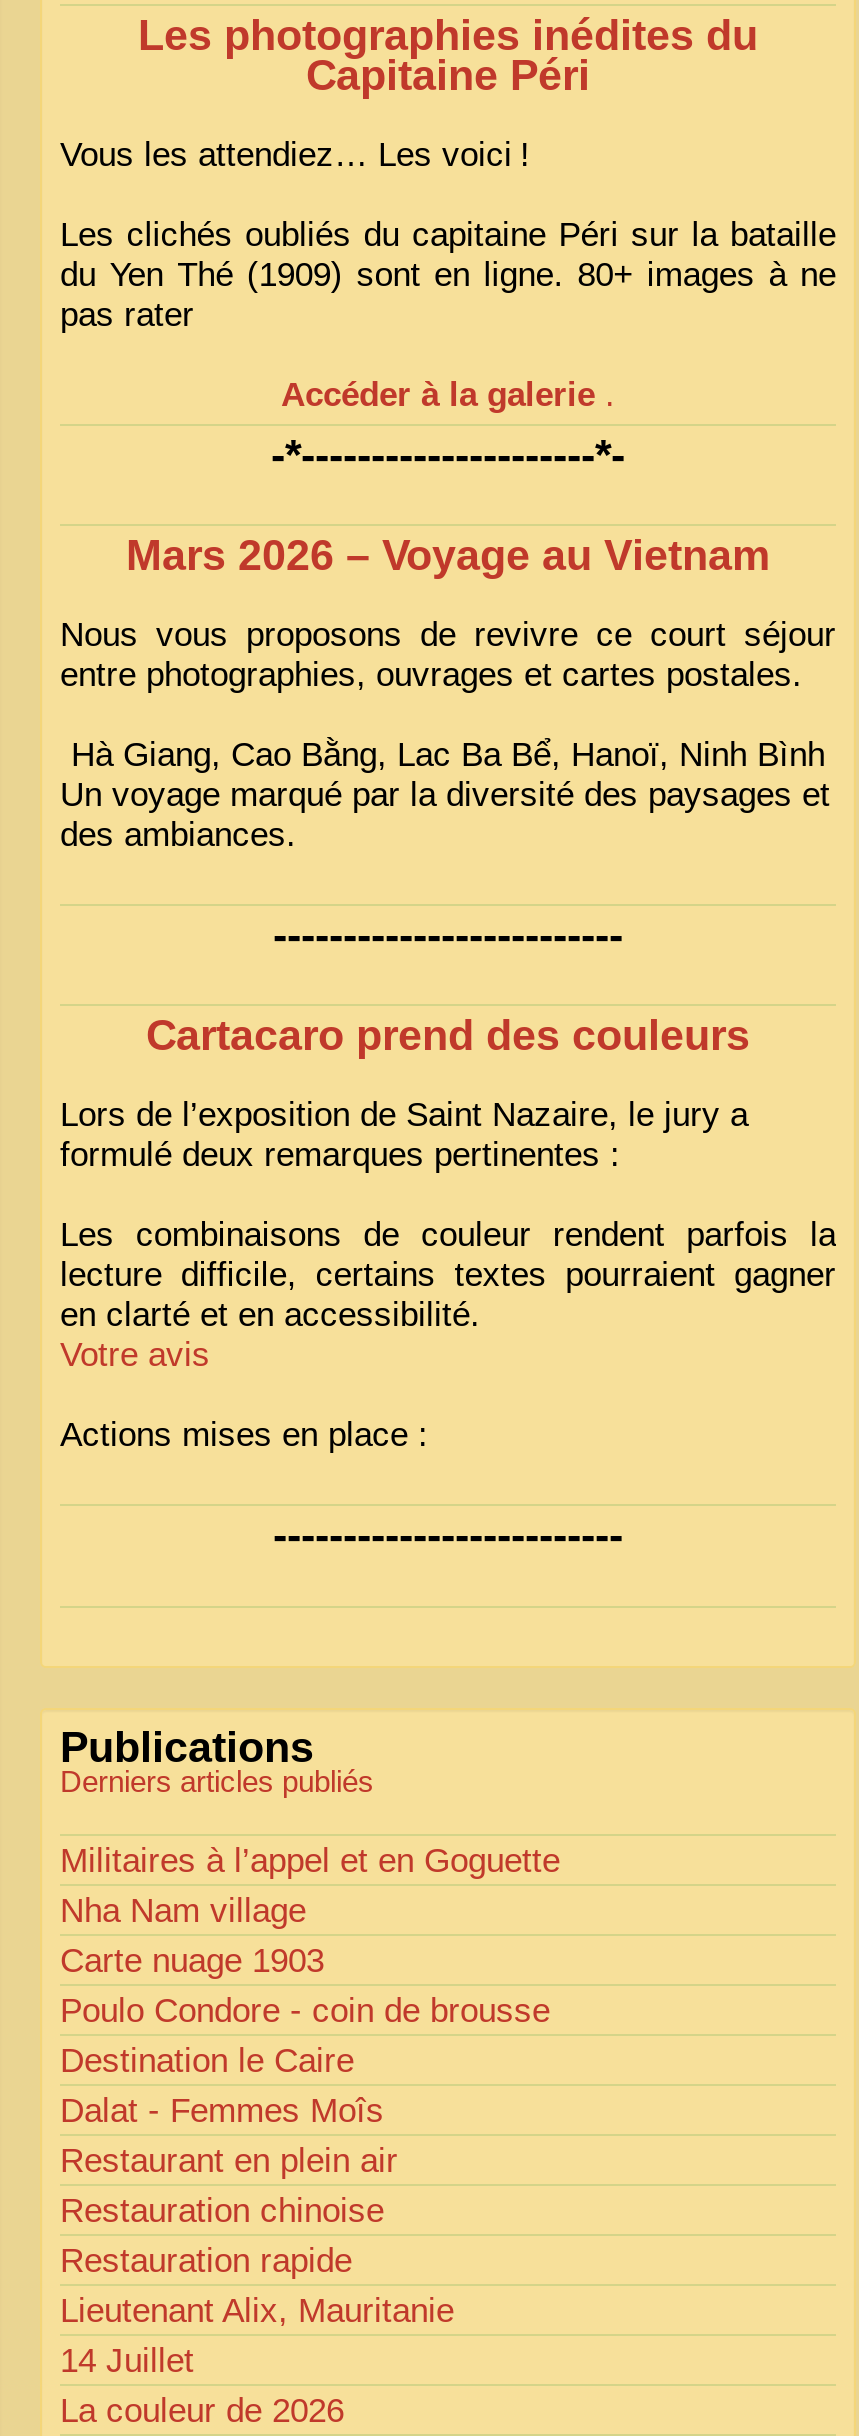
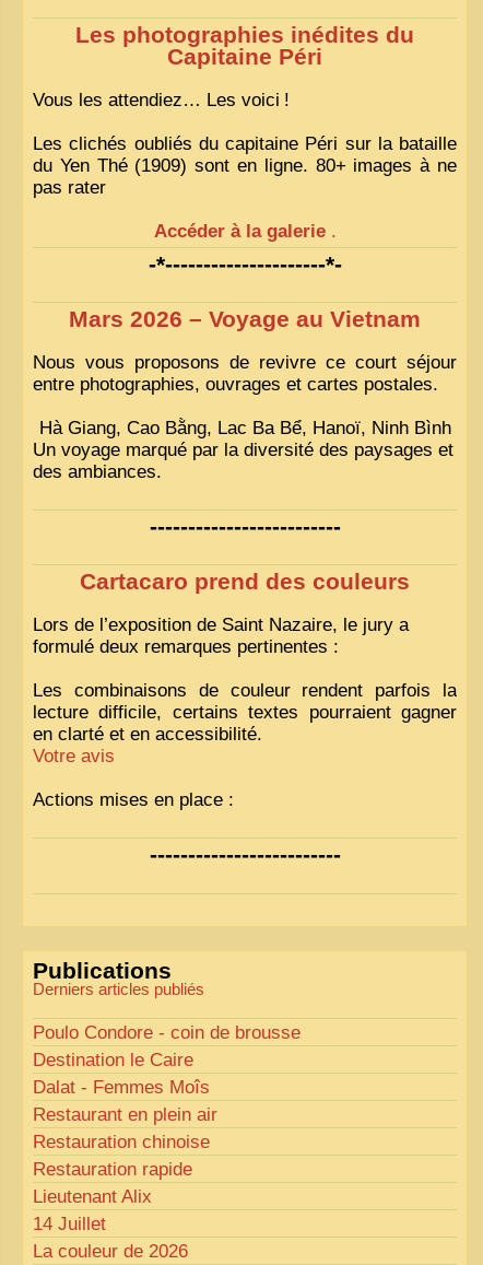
[60,1841,560,1979] Militaires à l’appel et en Goguette | Nha Nam village | Carte nuage 1903 -> none
[60,2291,454,2329] Lieutenant Alix, Mauritanie -> [33,1186,152,1207] Lieutenant Alix

